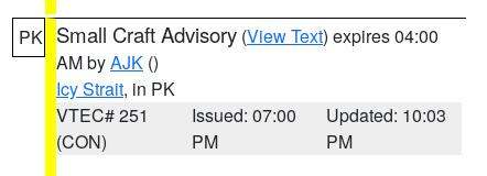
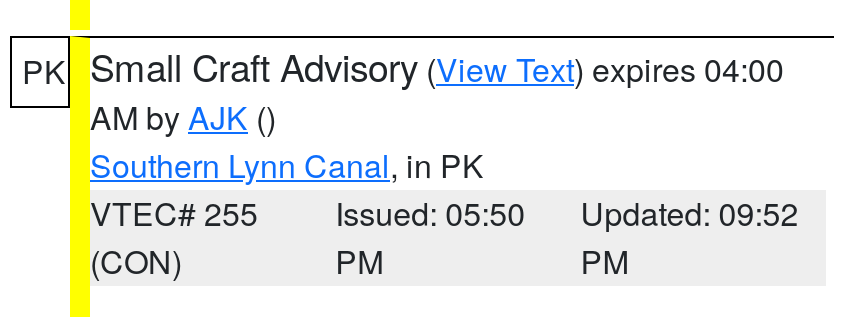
[56,76,175,128] Icy Strait, in PK | VTEC# 251 -> [90,142,484,236] Southern Lynn Canal, in PK | VTEC# 255
[191,102,296,128] Issued: 07:00 -> [335,190,525,236] Issued: 05:50
[326,102,446,128] Updated: 10:03 -> [580,190,798,236] Updated: 09:52

